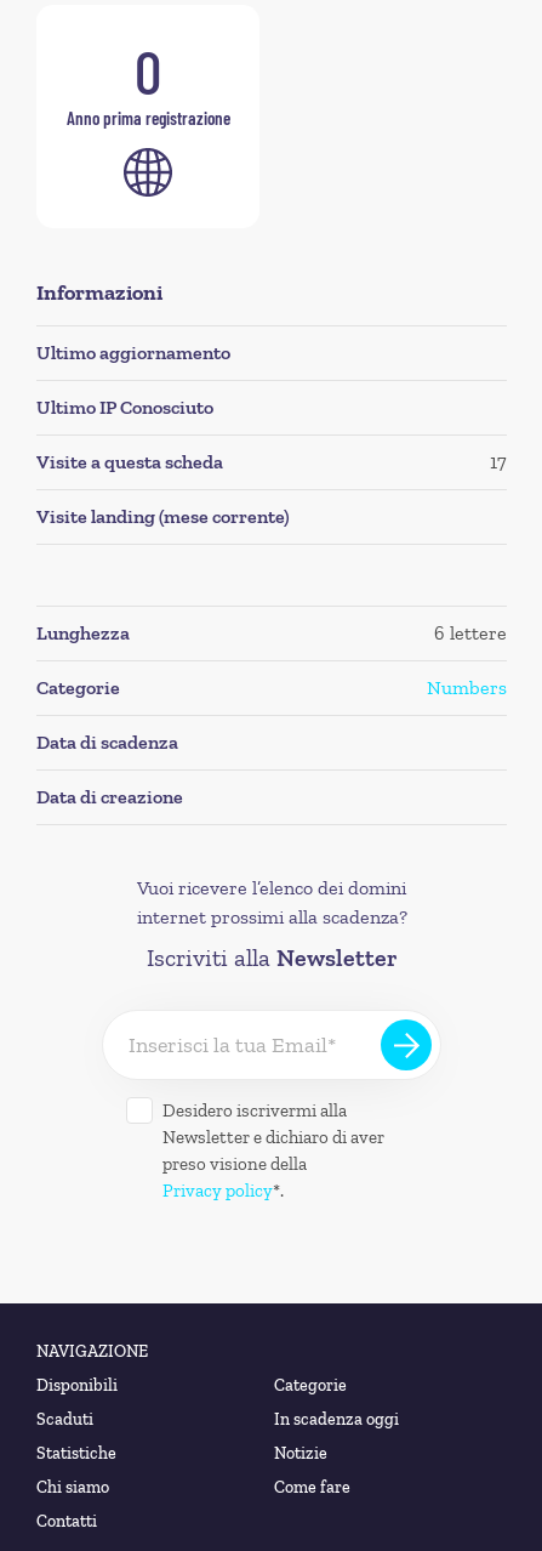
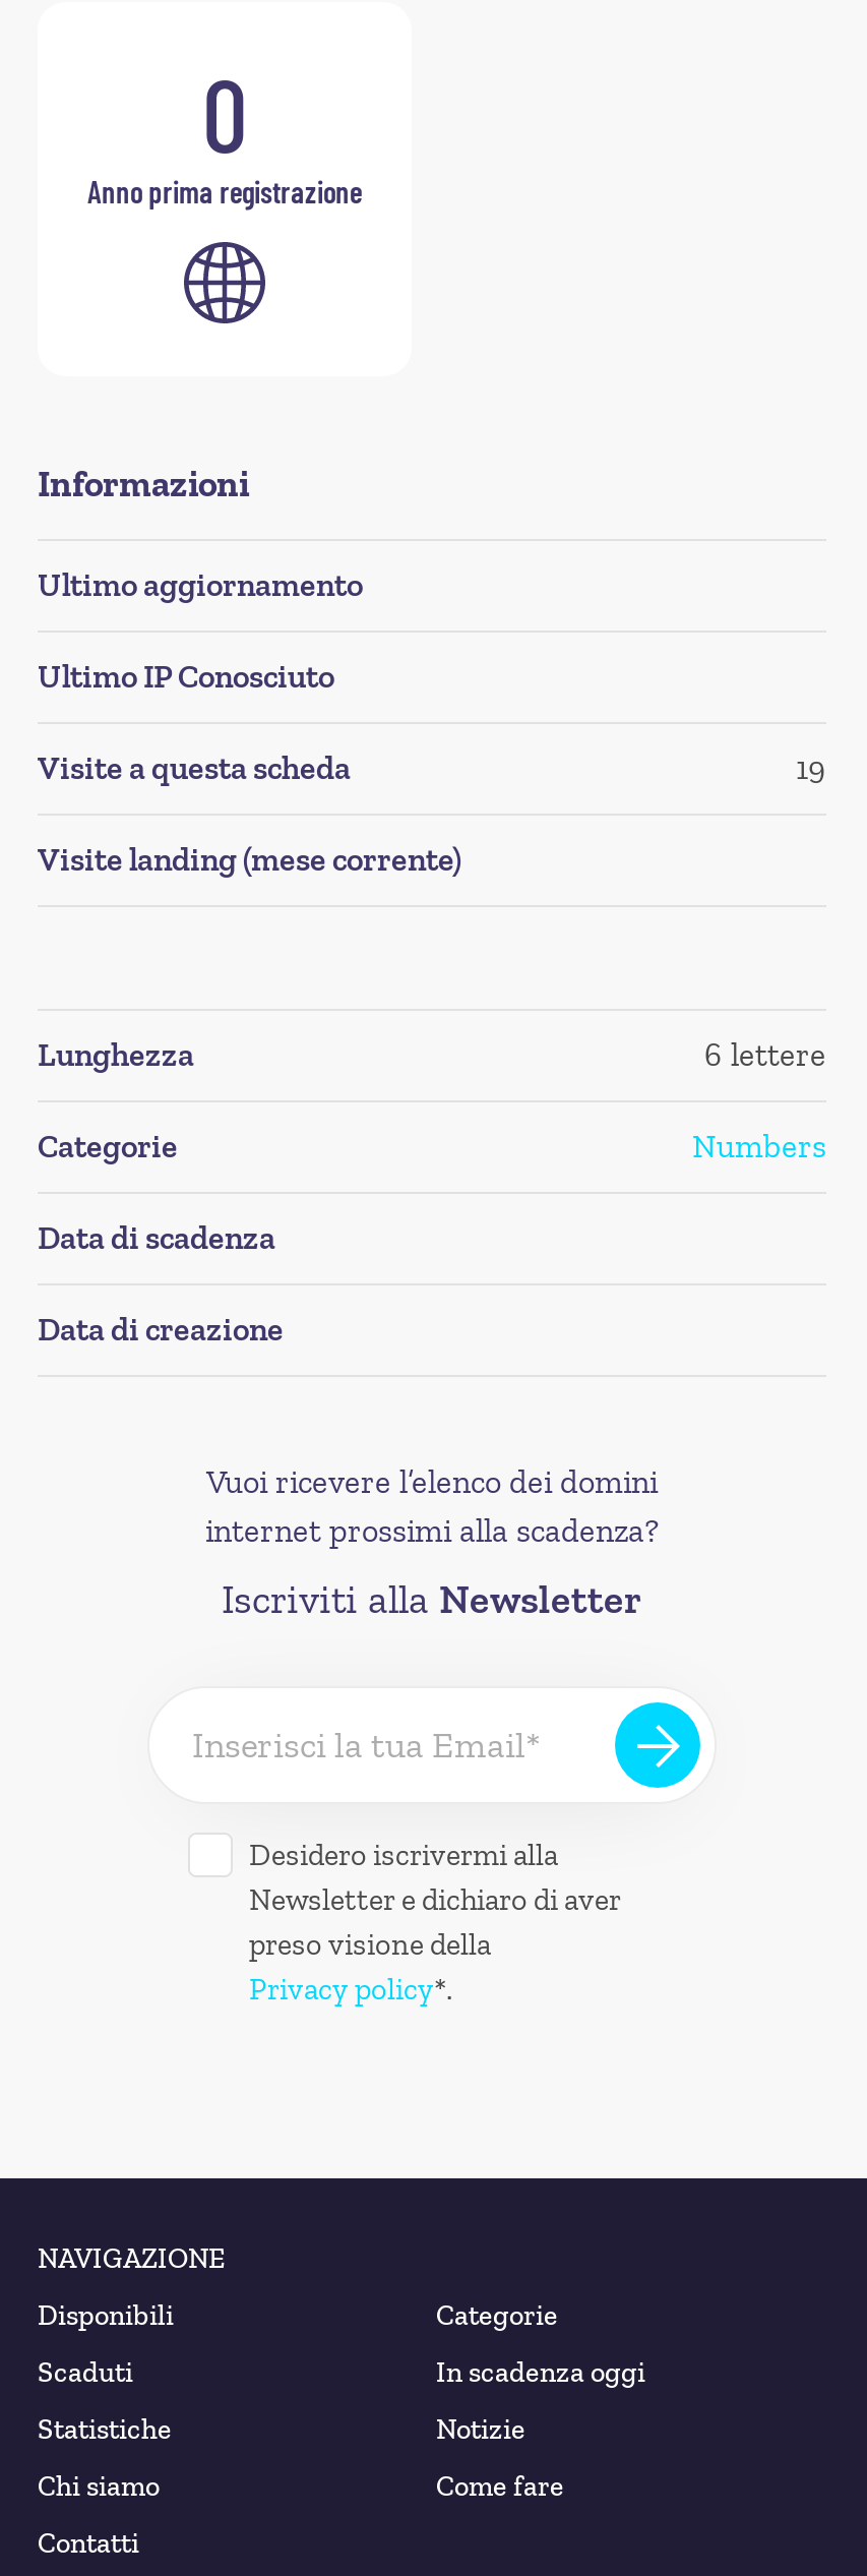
[490,450,507,473] 17 -> [796,748,826,787] 19

